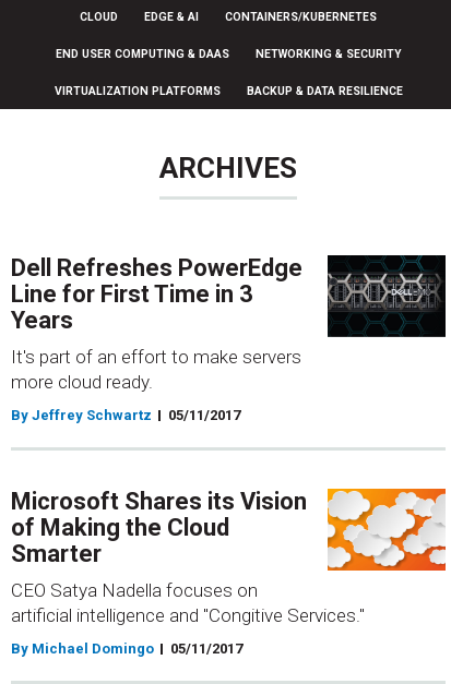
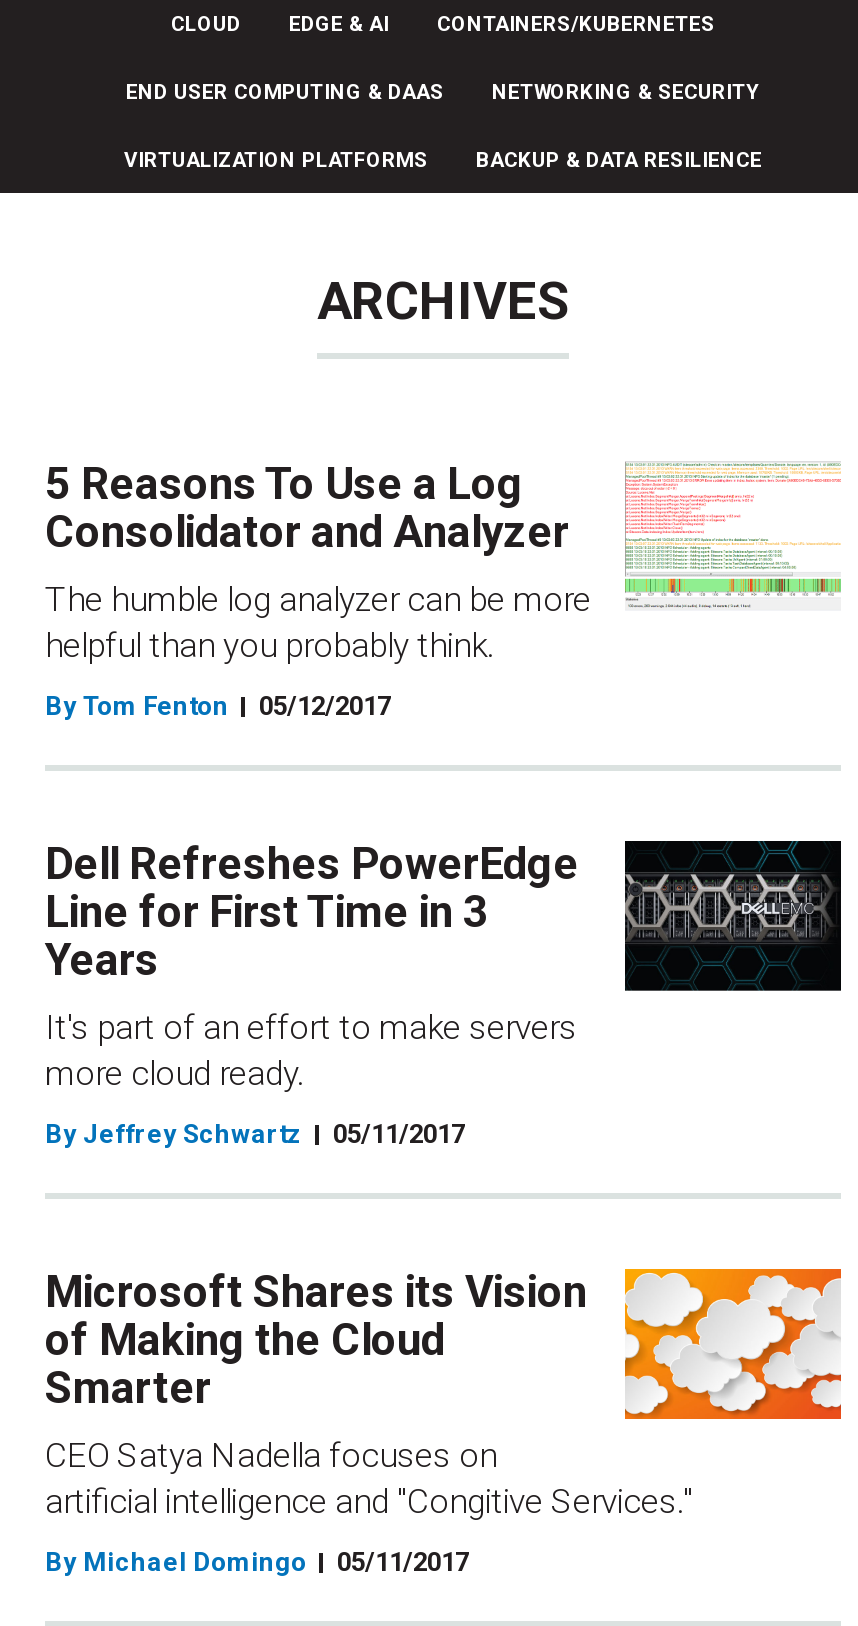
none -> [45,459,841,721] [image] | 5 Reasons To Use a Log | Consolidator and Analyzer | The humble log analyzer can be more | helpful than you probably think. | By Tom Fenton | 05/12/2017

